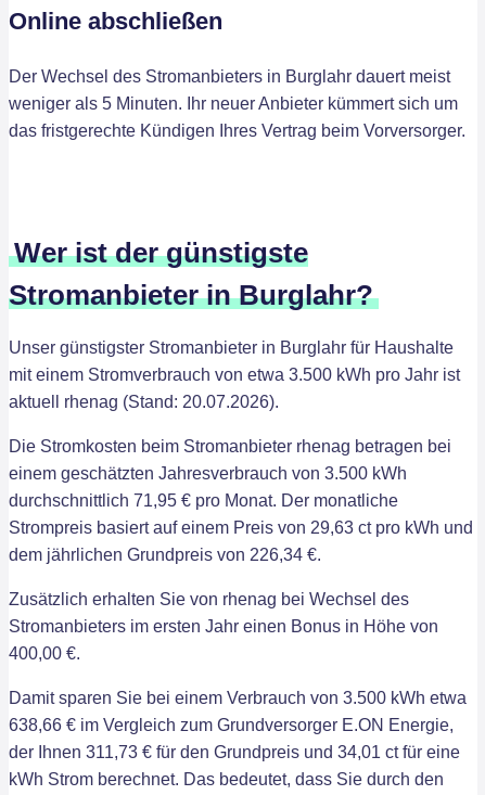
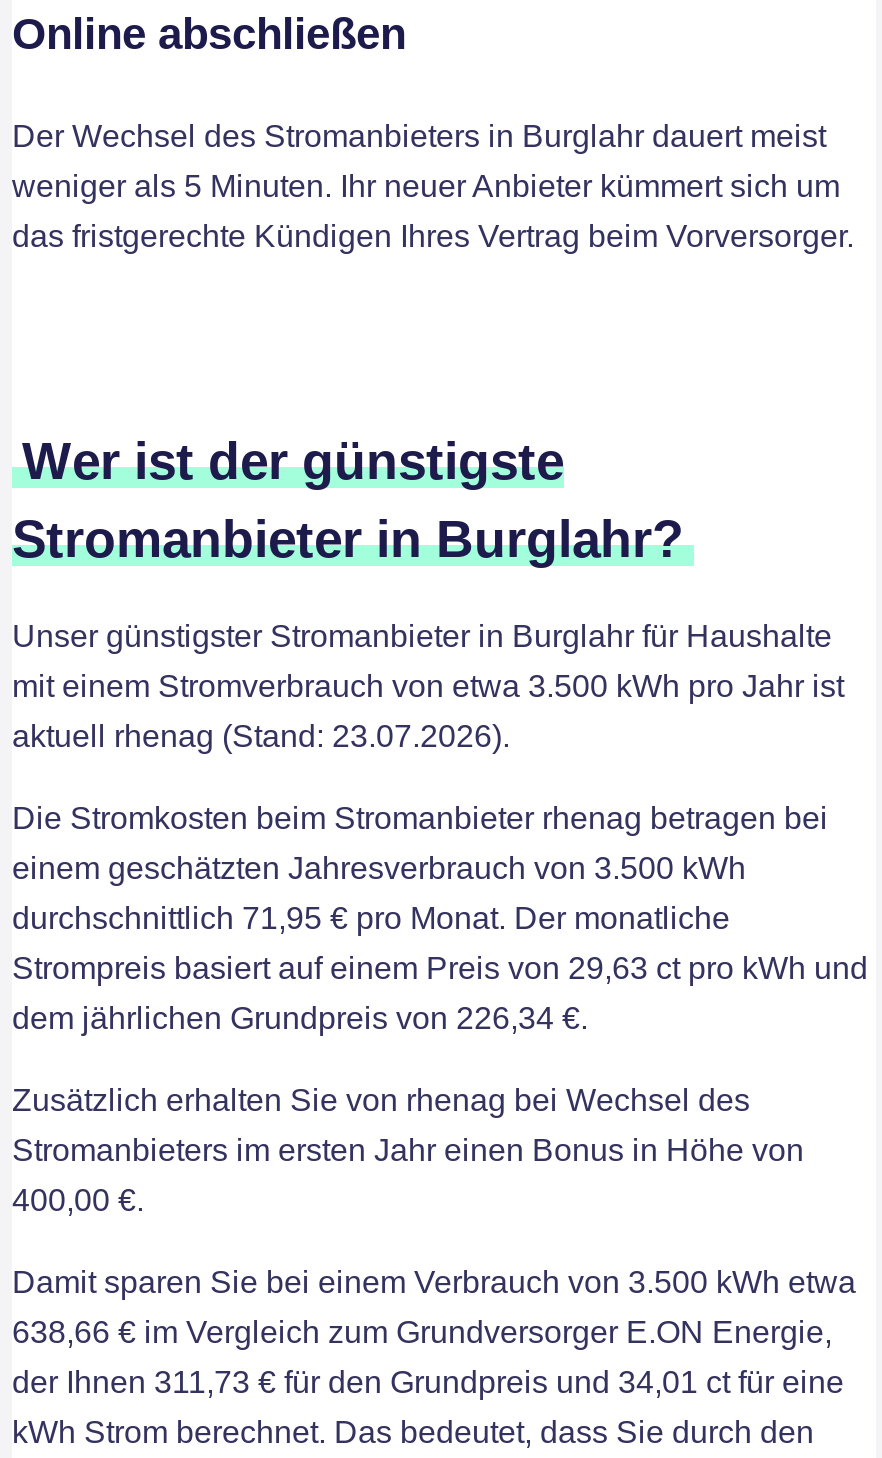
[9,393,279,411] aktuell rhenag (Stand: 20.07.2026). -> [12,719,510,753] aktuell rhenag (Stand: 23.07.2026).

